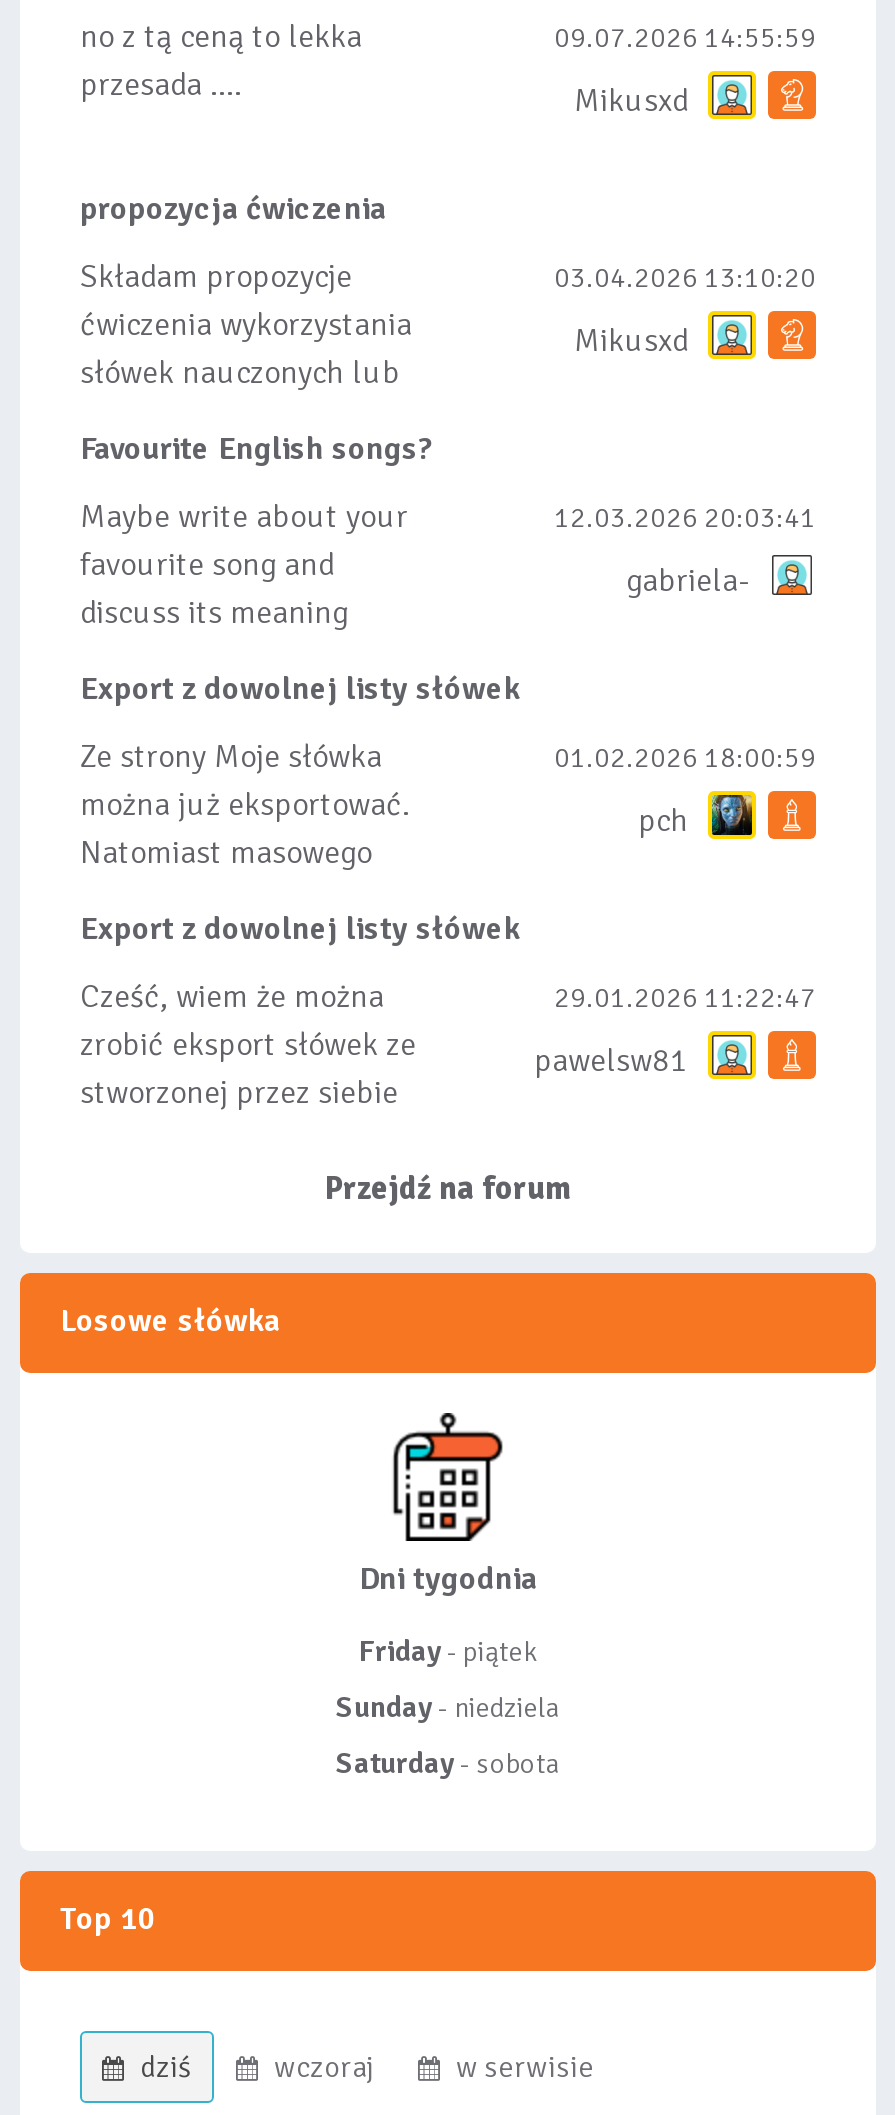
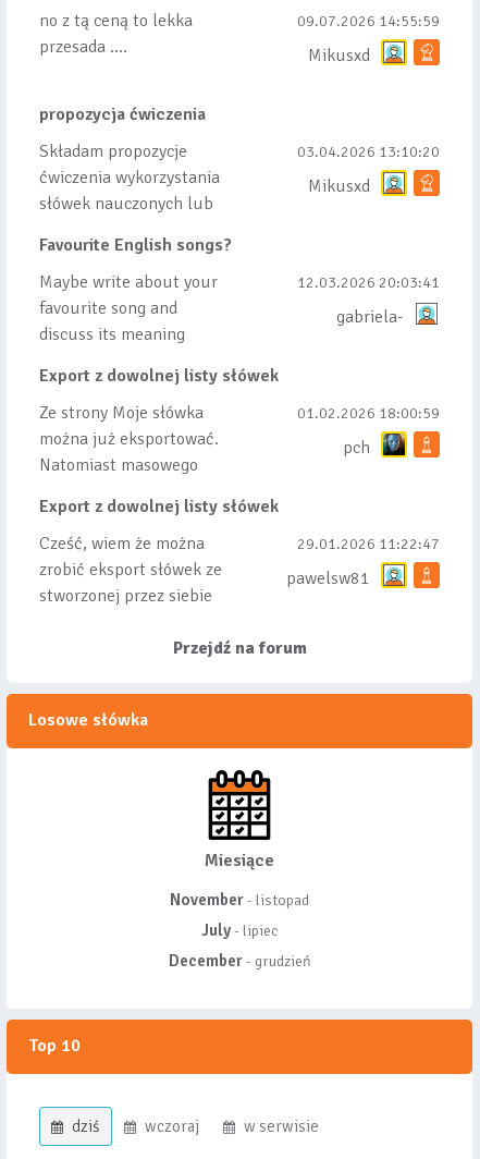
[359,1413,537,1599] [image] | Dni tygodnia -> [205,769,274,871] [image] | Miesiące
[359,1633,537,1669] Friday - piątek -> [170,890,309,910] November - listopad
[336,1689,560,1725] Sunday - niedziela -> [201,920,278,940] July - lipiec
[336,1745,560,1781] Saturday - sobota -> [168,951,311,971] December - grudzień

